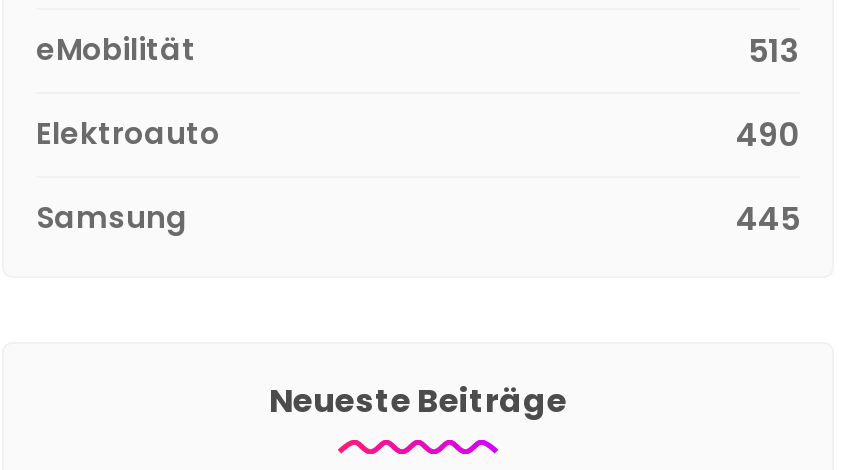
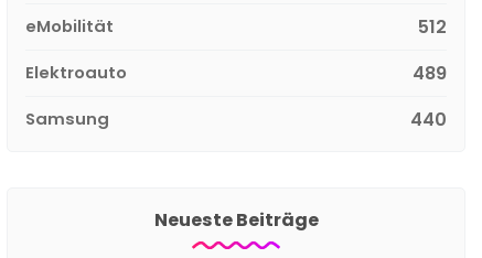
[748,28,800,74] 513 -> [418,15,447,40] 512
[736,112,800,158] 490 -> [413,61,447,86] 489
[736,196,800,242] 445 -> [410,107,447,133] 440

